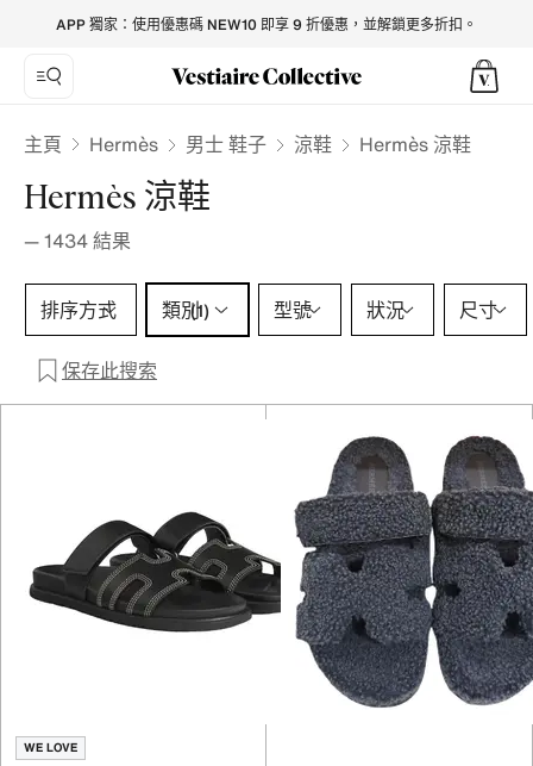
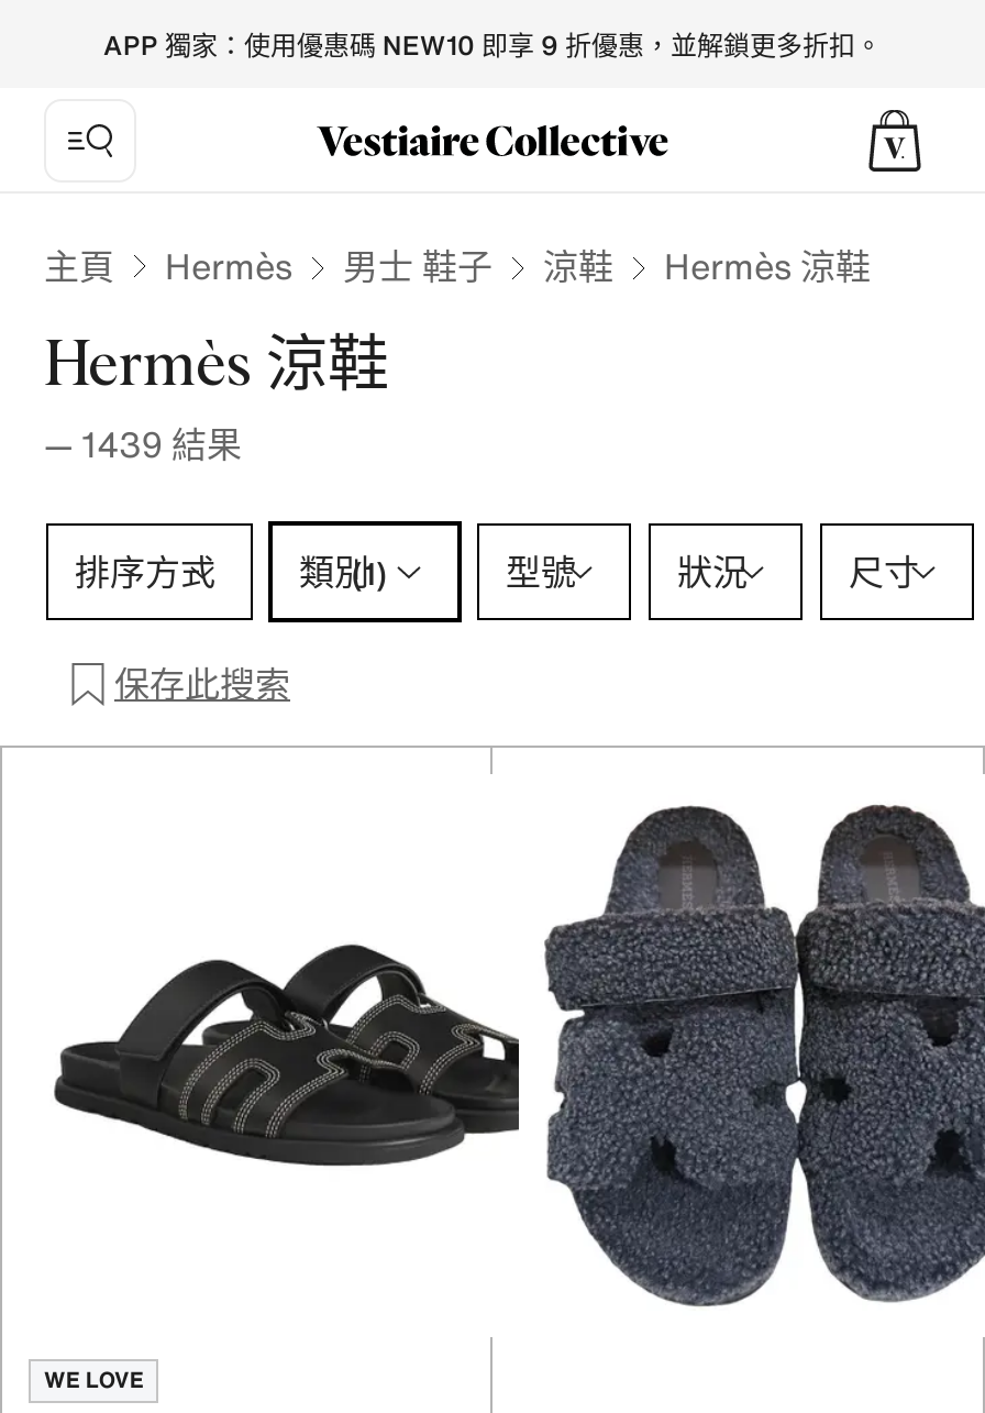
[24,226,131,255] — 1434 結果 -> [44,418,242,471] — 1439 結果

